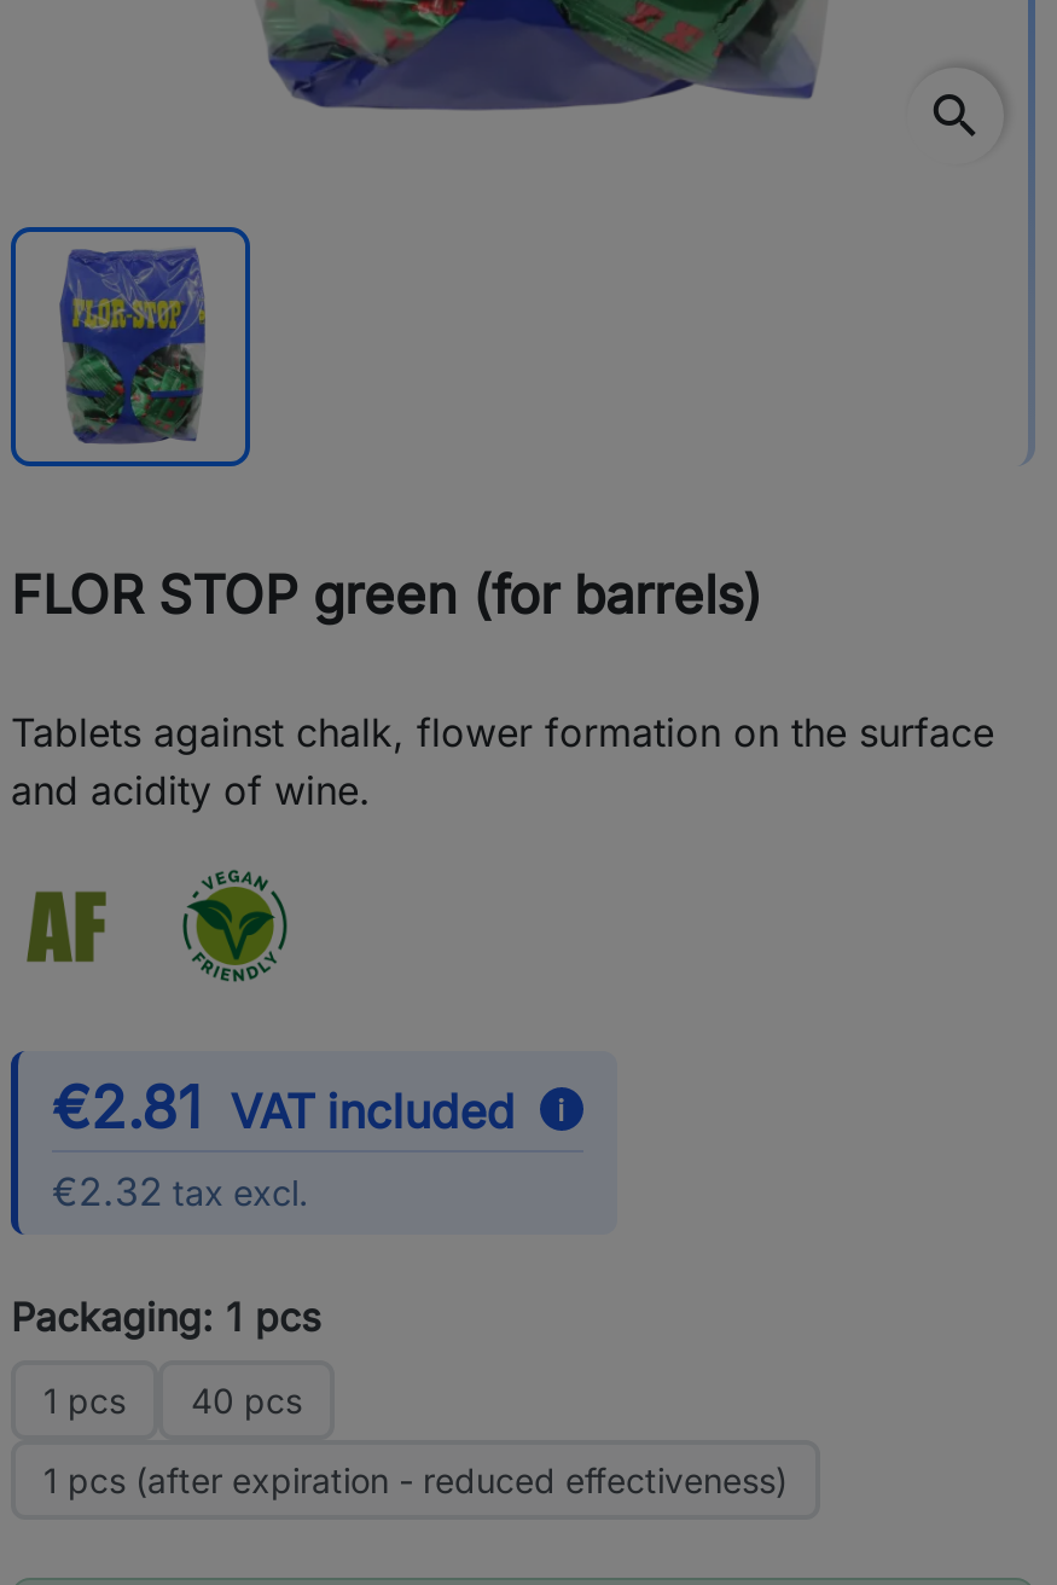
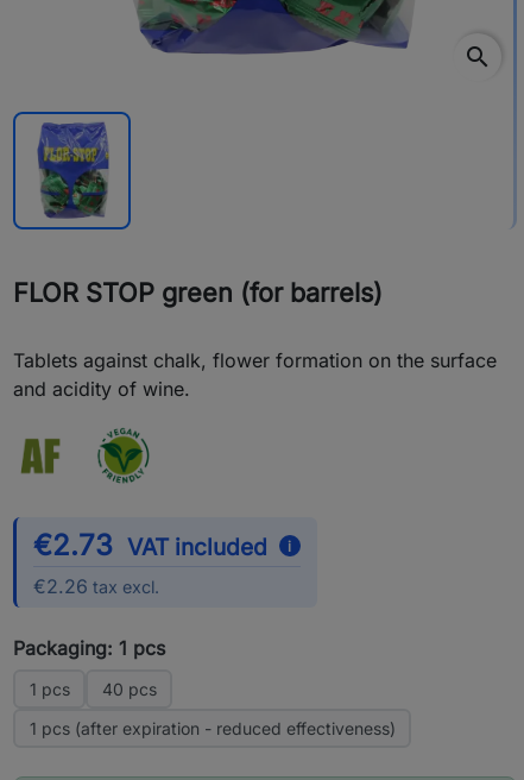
[52,1072,564,1142] €2.81 VAT included i -> [33,527,291,562] €2.73 VAT included i
[52,1168,308,1216] €2.32 tax excl. -> [33,575,159,599] €2.26 tax excl.

